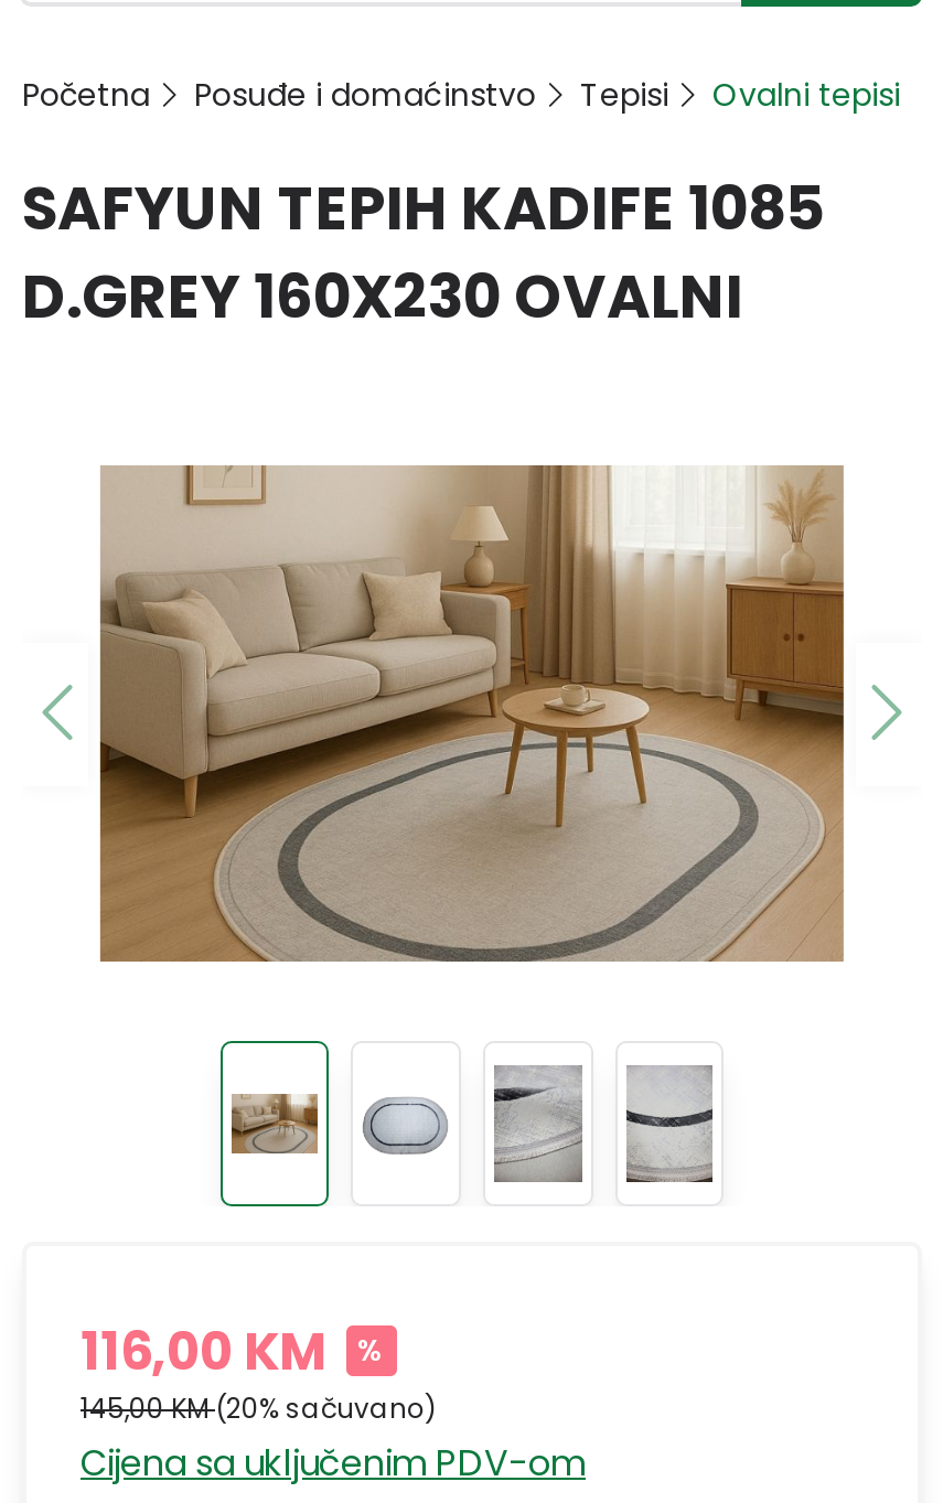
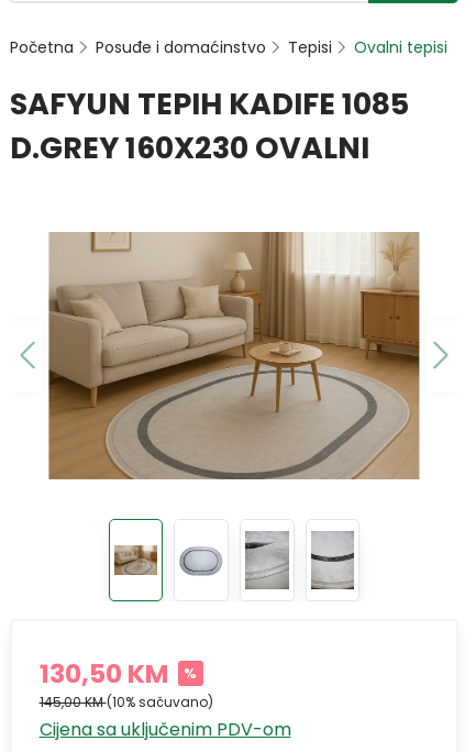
[81,1313,325,1386] 116,00 KM -> [39,655,168,691] 130,50 KM
[81,1388,436,1426] 145,00 KM(20% sačuvano) -> [39,692,213,711] 145,00 KM(10% sačuvano)

